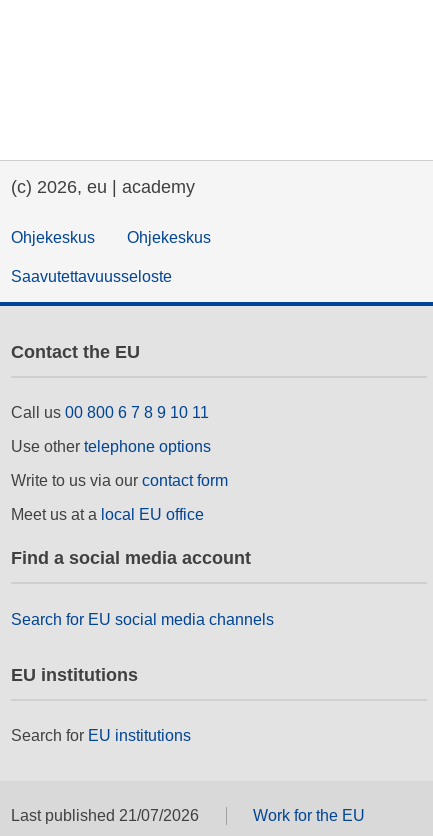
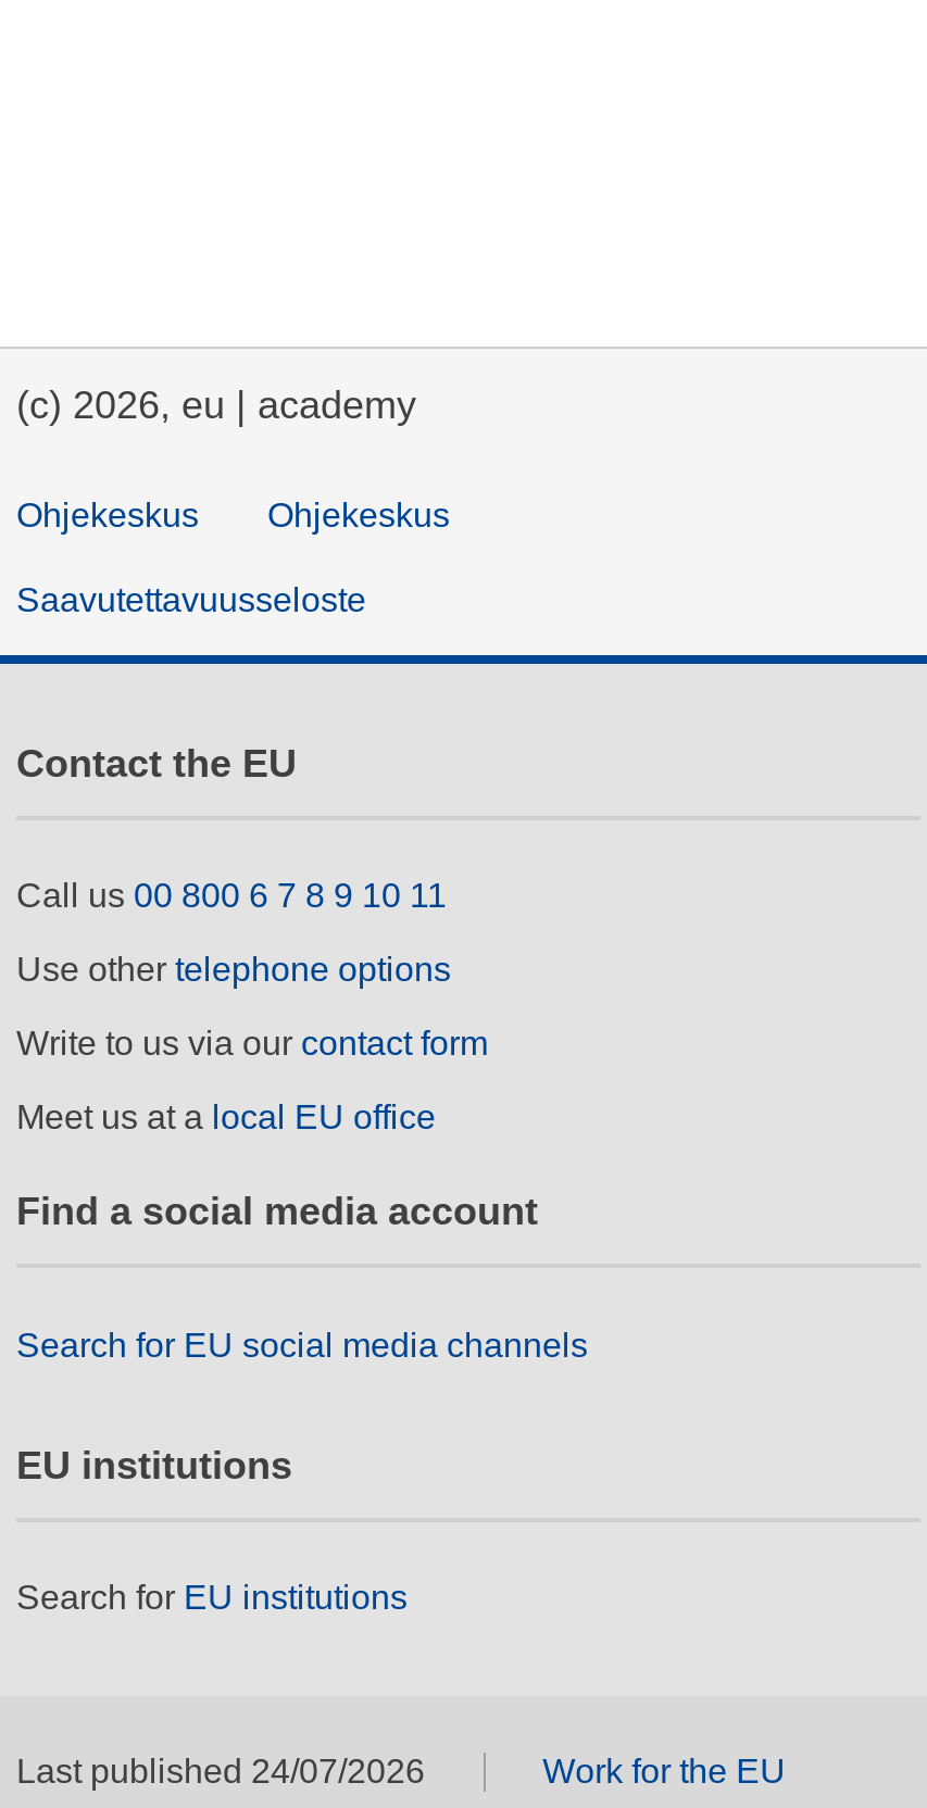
[11,807,199,824] Last published 21/07/2026 -> [16,1754,425,1791] Last published 24/07/2026

